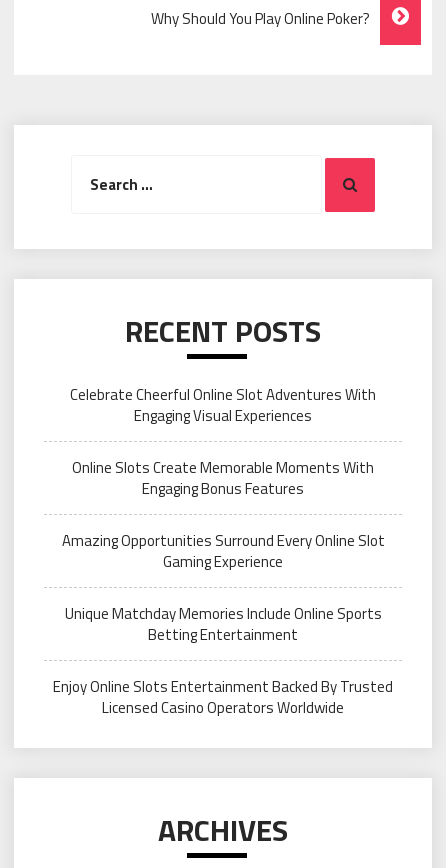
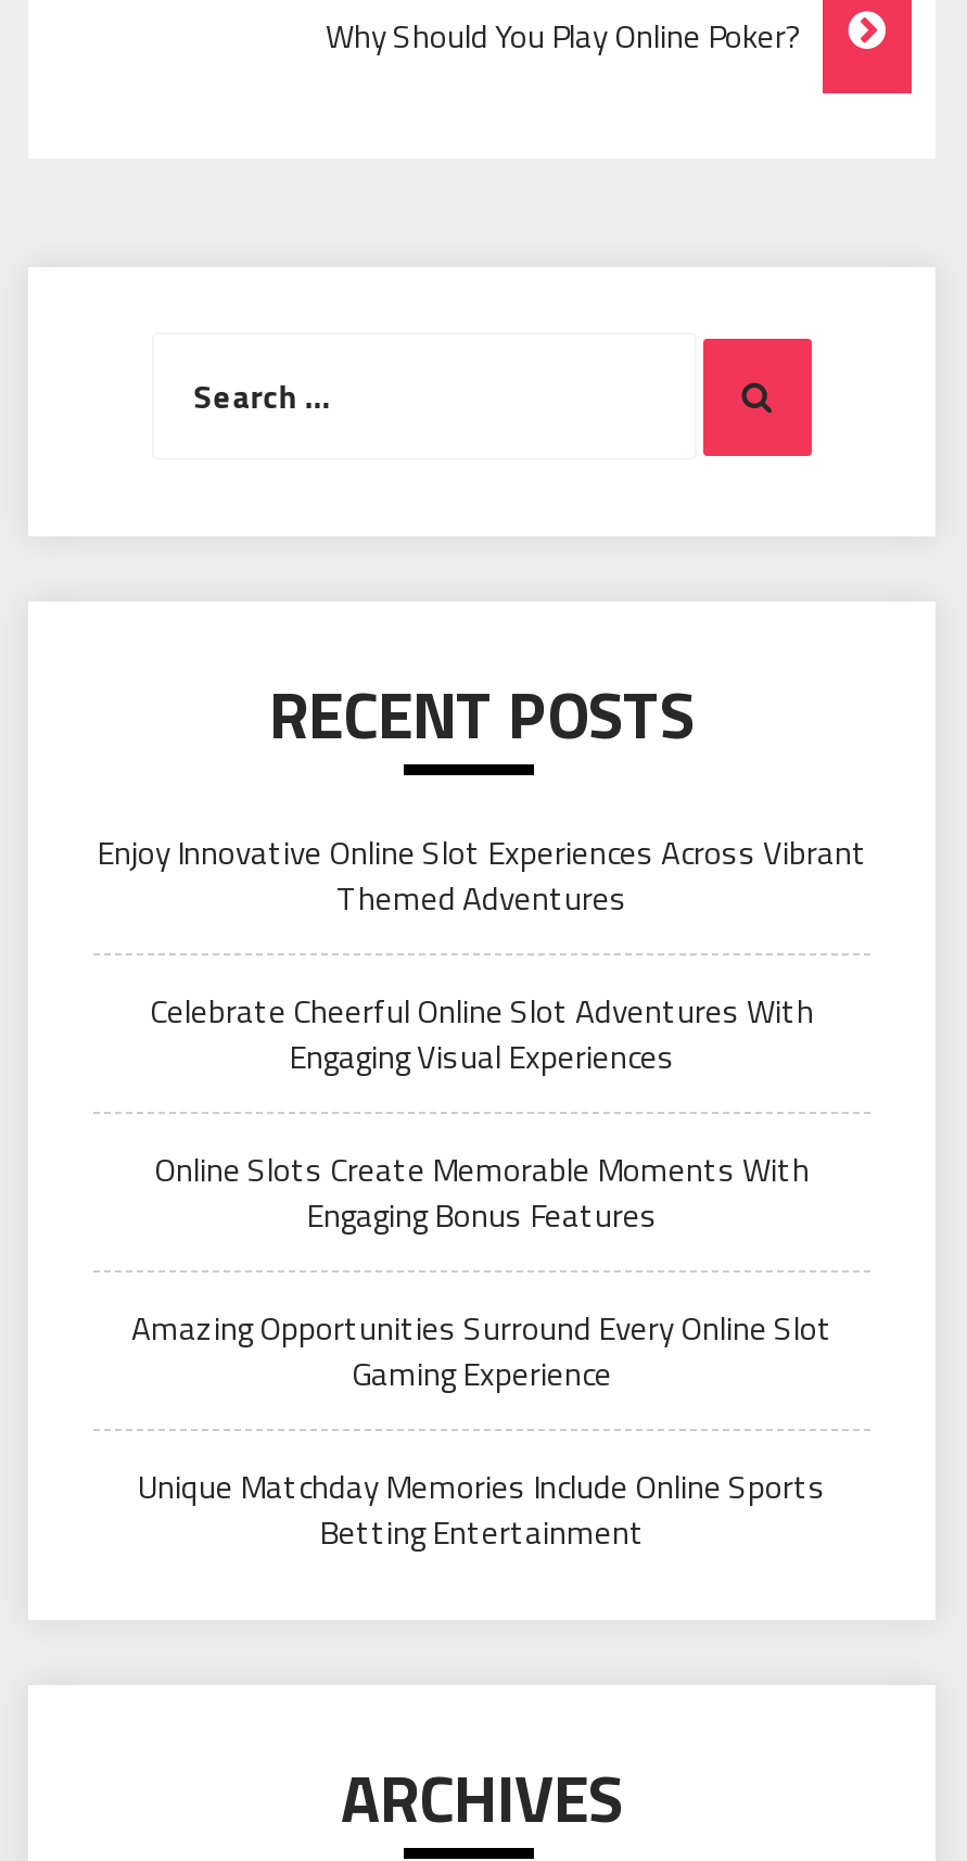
none -> [97,828,867,924] Enjoy Innovative Online Slot Experiences Across Vibrant | Themed Adventures
moved [61,383,384,646] -> [131,987,832,1558]: Celebrate Cheerful Online Slot Adventures With | Engaging Visual Experiences | Online Slots Create Memorable Moments With | Engaging Bonus Features | Amazing Opportunities Surround Every Online Slot | Gaming Experience | Unique Matchday Memories Include Online Sports | Betting Entertainment
[53,675,393,719] Enjoy Online Slots Entertainment Backed By Trusted | Licensed Casino Operators Worldwide -> none

